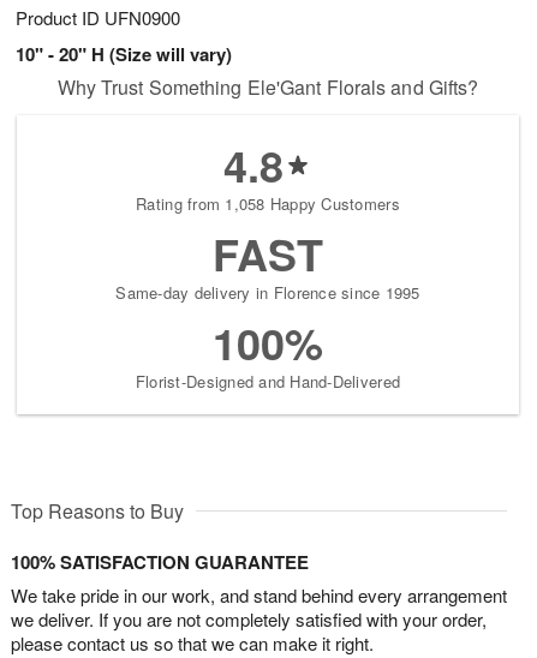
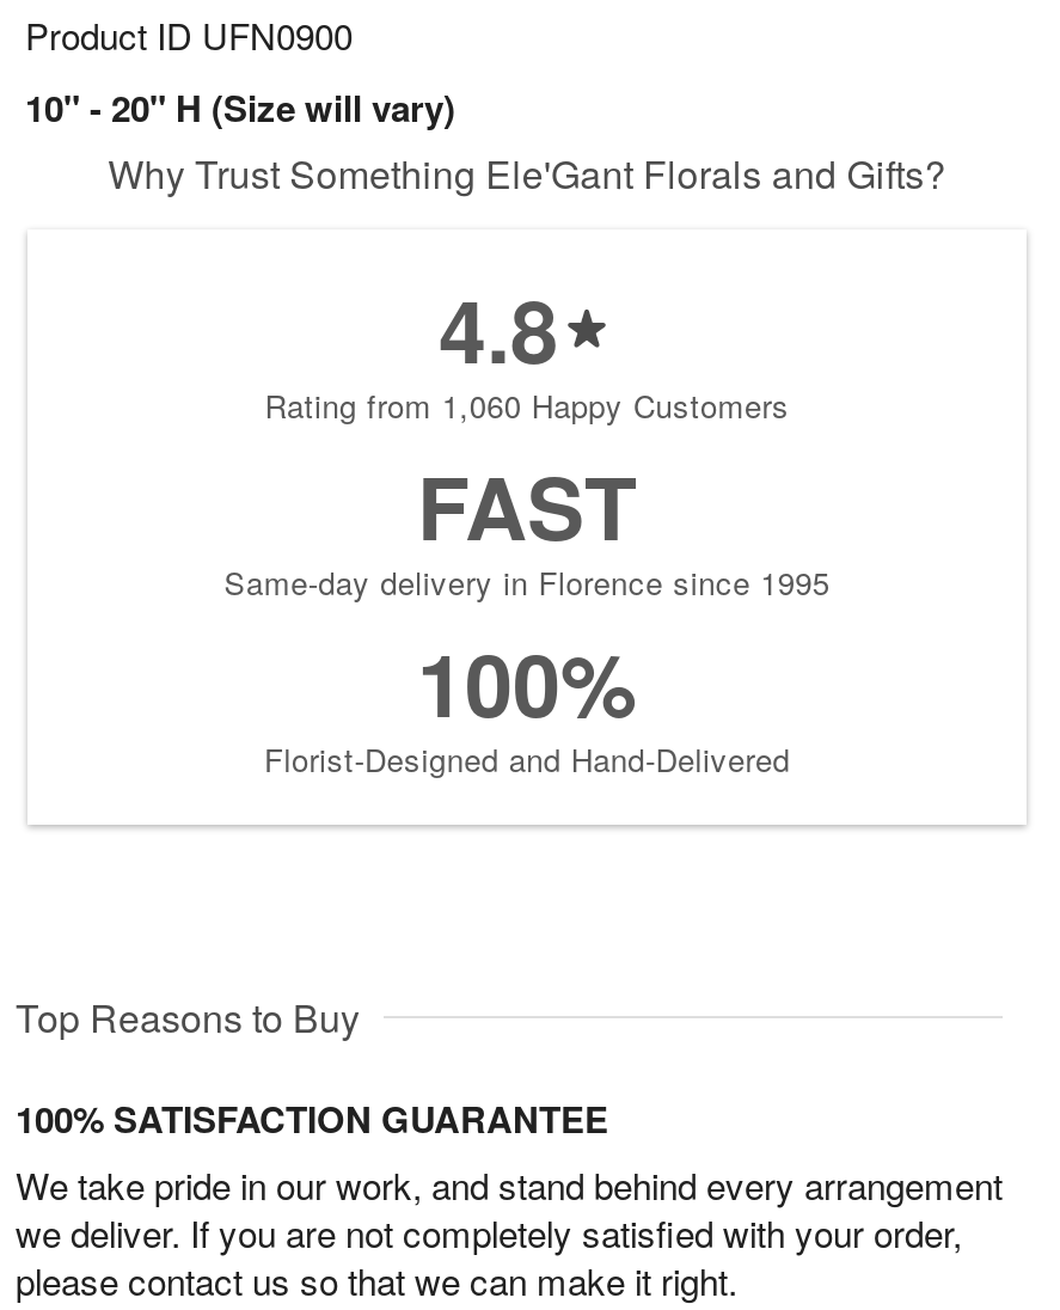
[136,193,400,215] Rating from 1,058 Happy Customers -> [265,383,789,429] Rating from 1,060 Happy Customers

